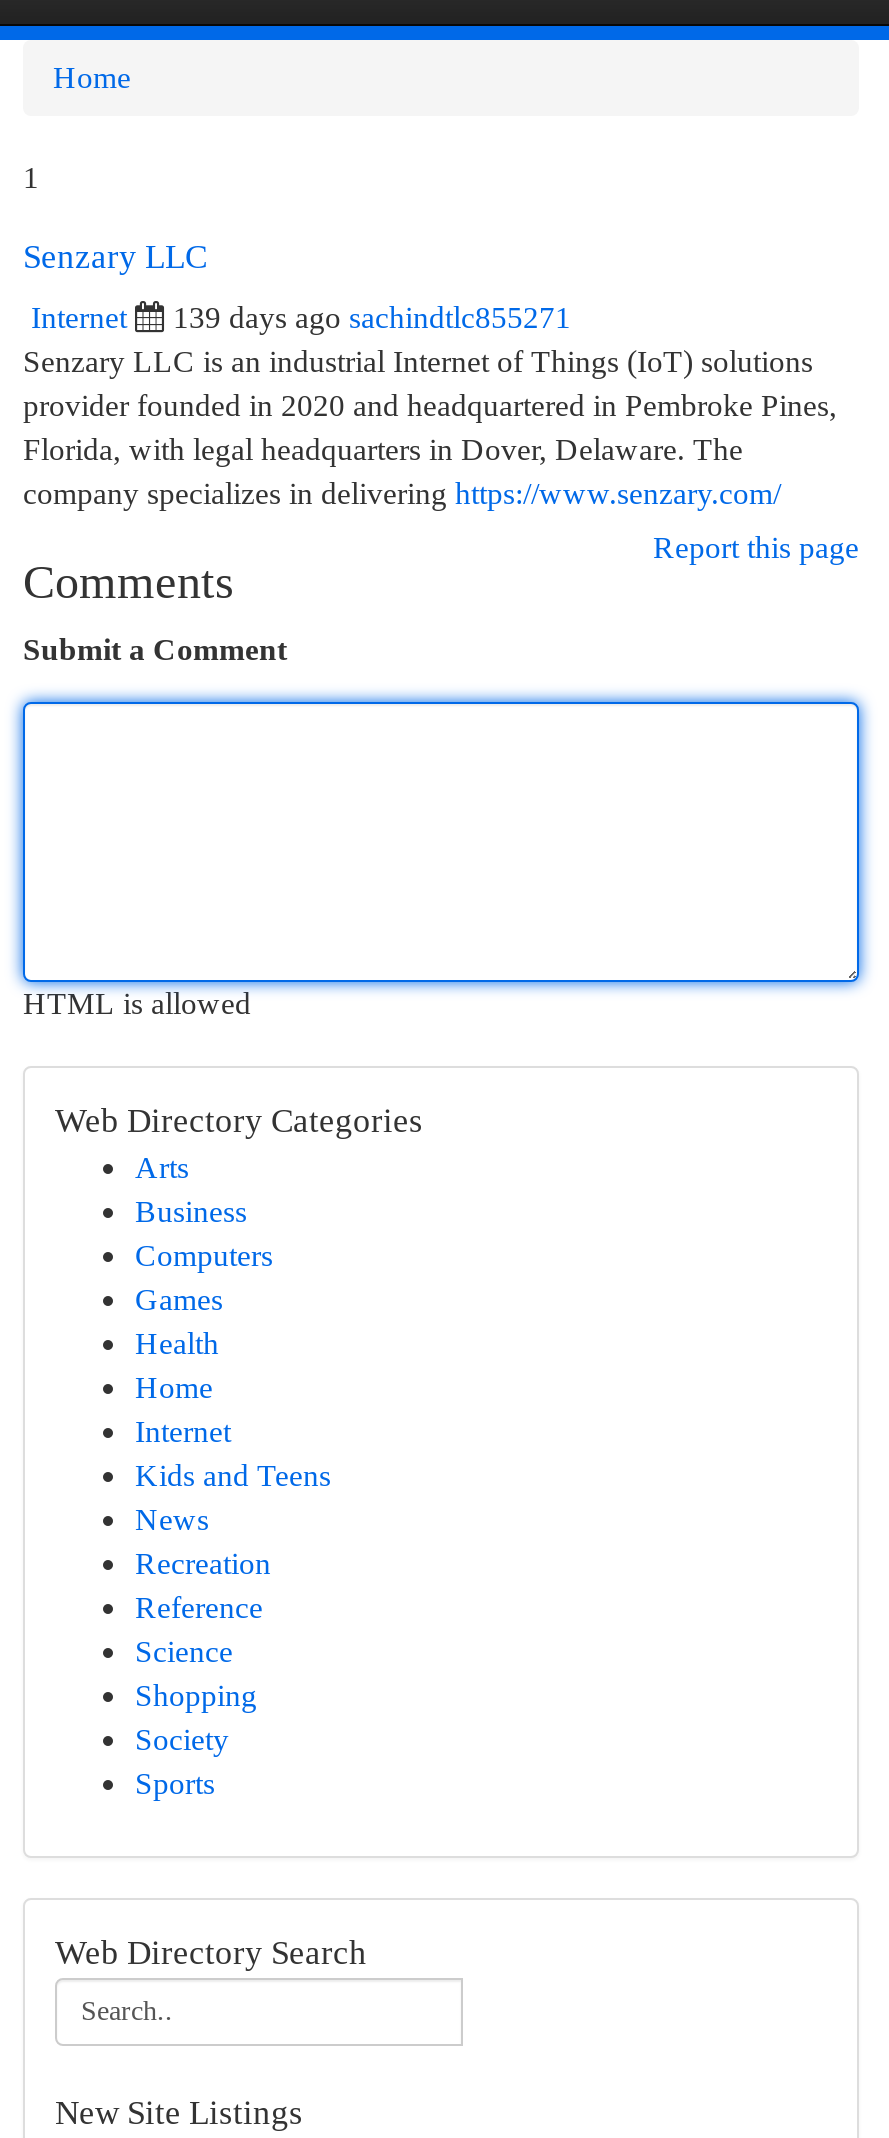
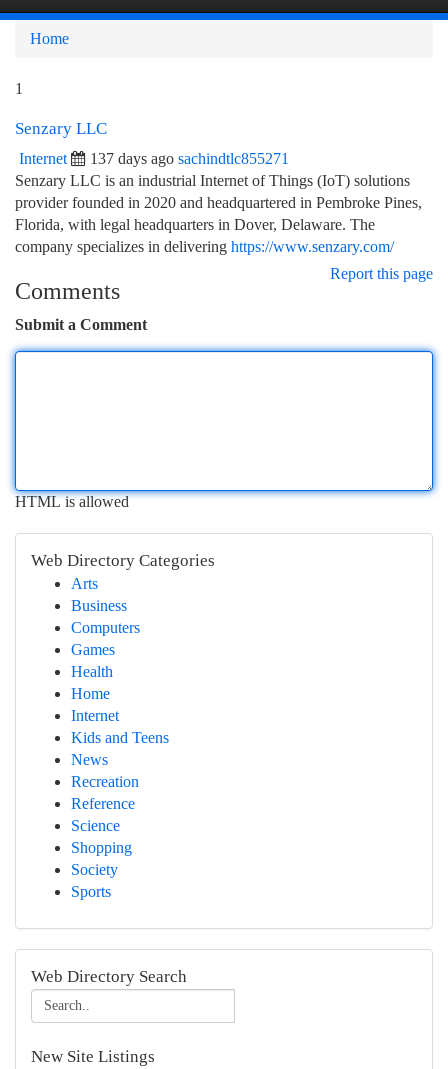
[173,300,571,334] 139 days ago sachindtlc855271 -> [90,150,289,167] 137 days ago sachindtlc855271

